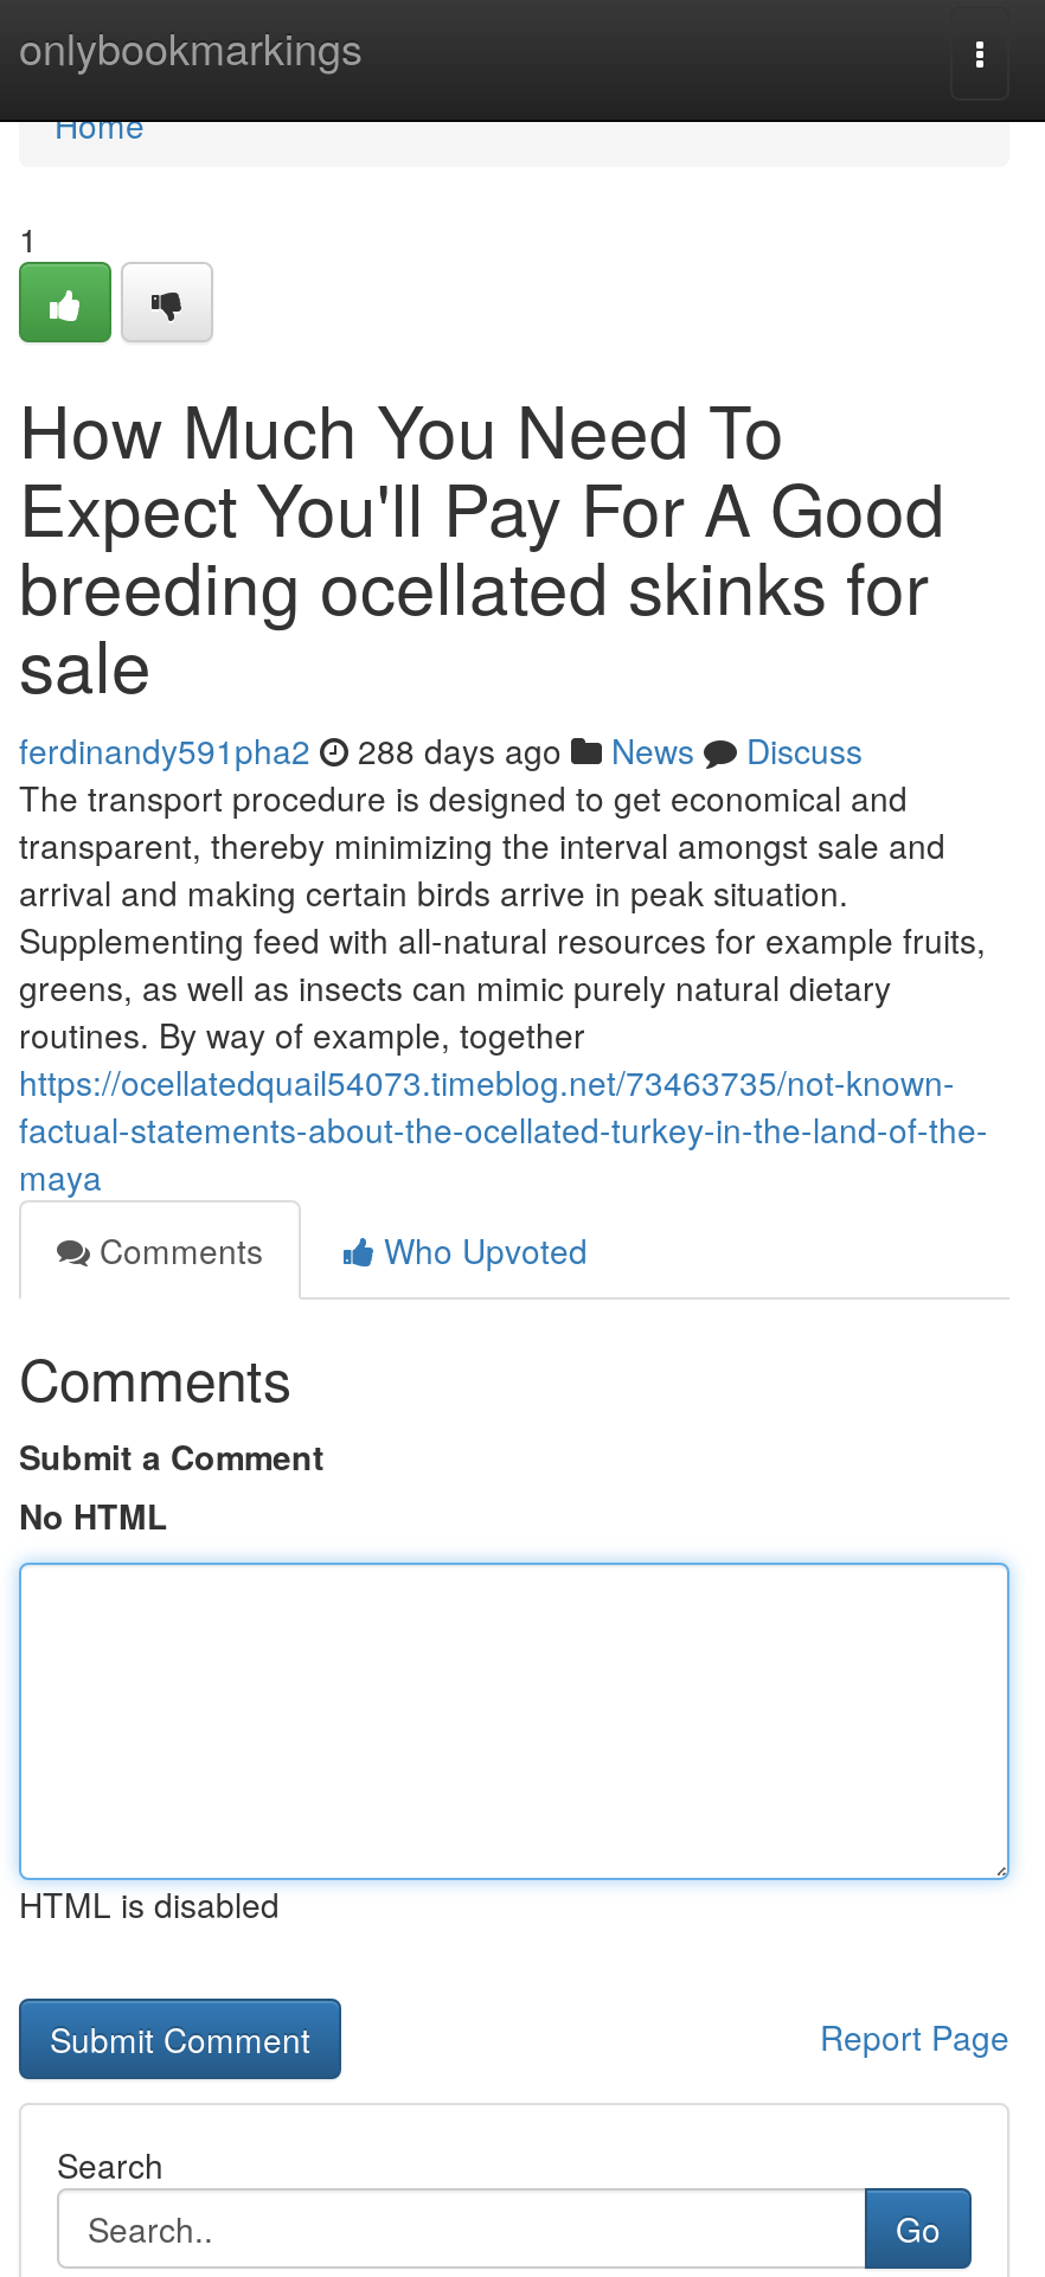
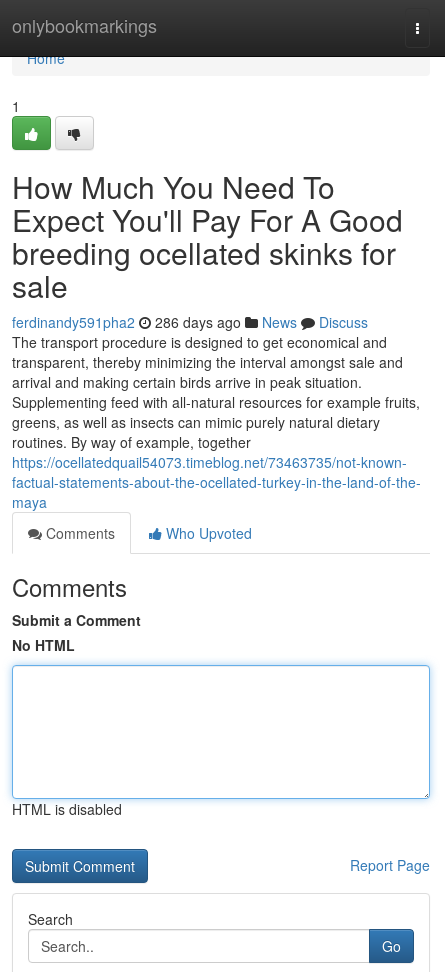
[19,726,863,774] ferdinandy591pha2 288 days ago News Discuss -> [12,312,368,332] ferdinandy591pha2 286 days ago News Discuss

